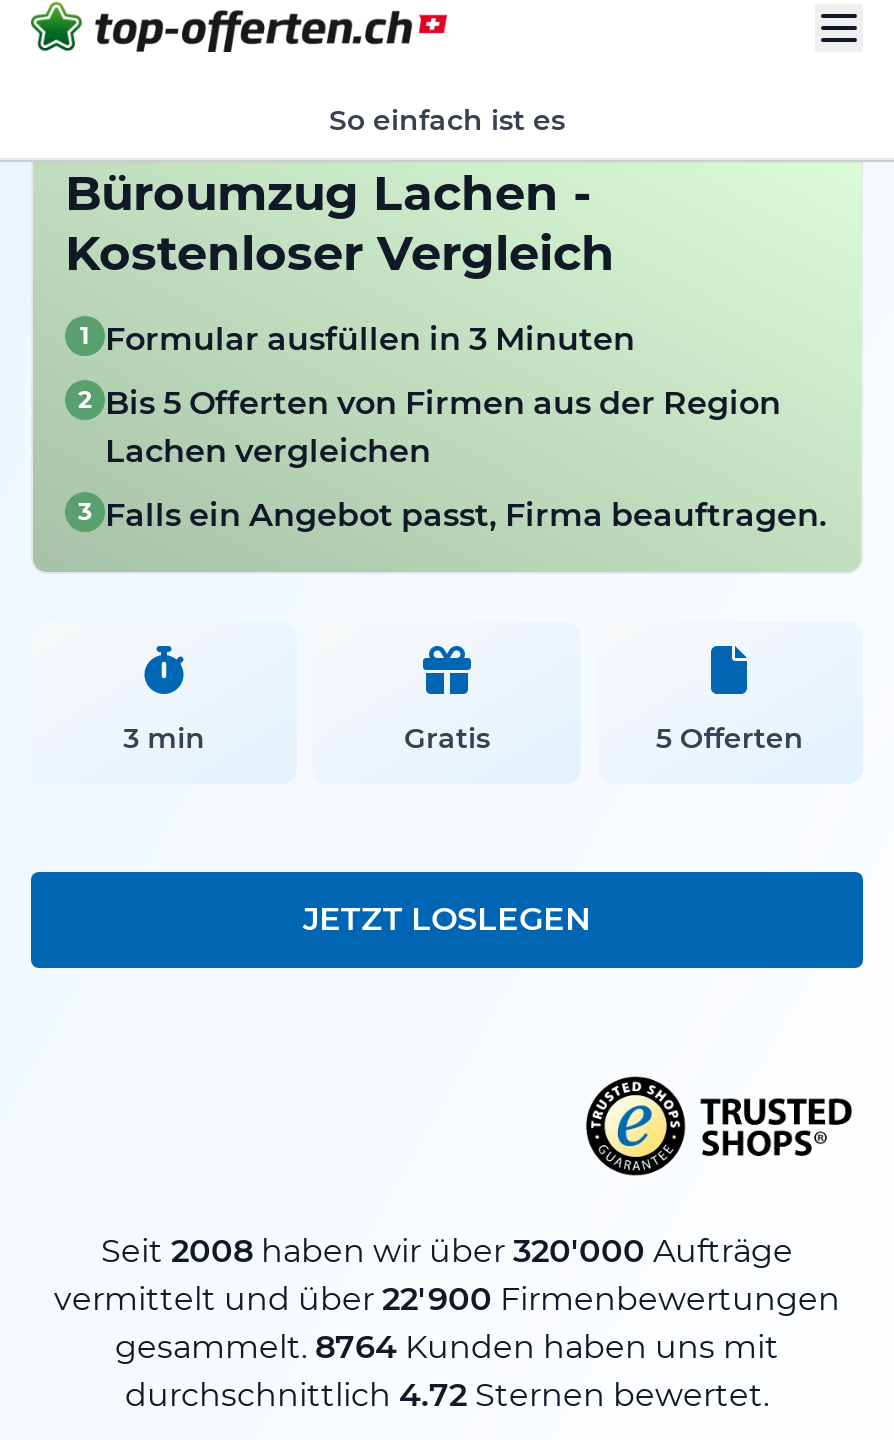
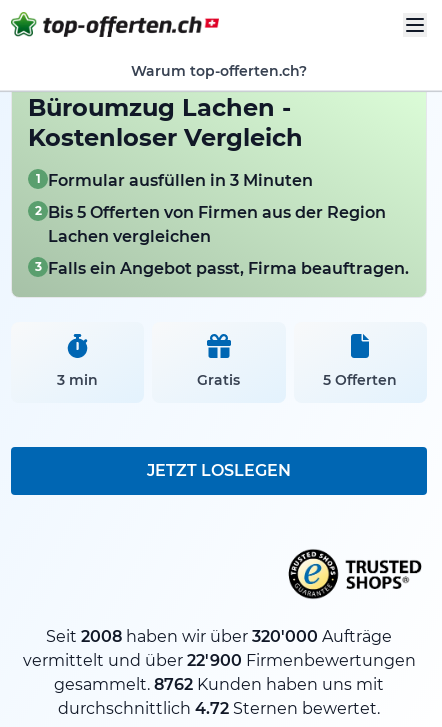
[329,103,565,139] So einfach ist es -> [131,62,307,80] Warum top-offerten.ch?
[115,1328,779,1366] gesammelt. 8764 Kunden haben uns mit -> [54,675,384,694] gesammelt. 8762 Kunden haben uns mit

